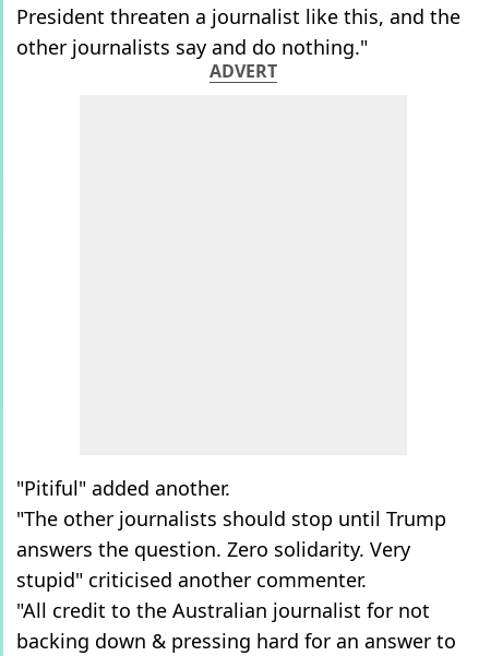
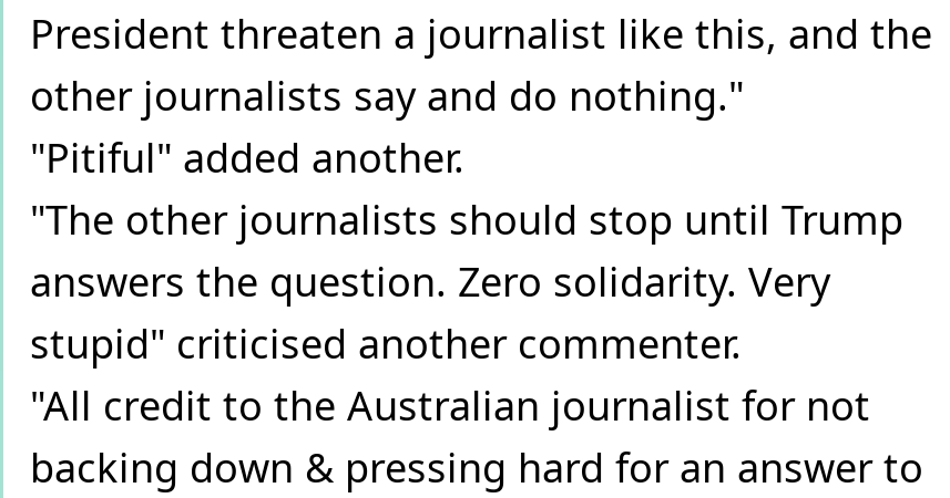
[209,59,277,83] ADVERT -> none

